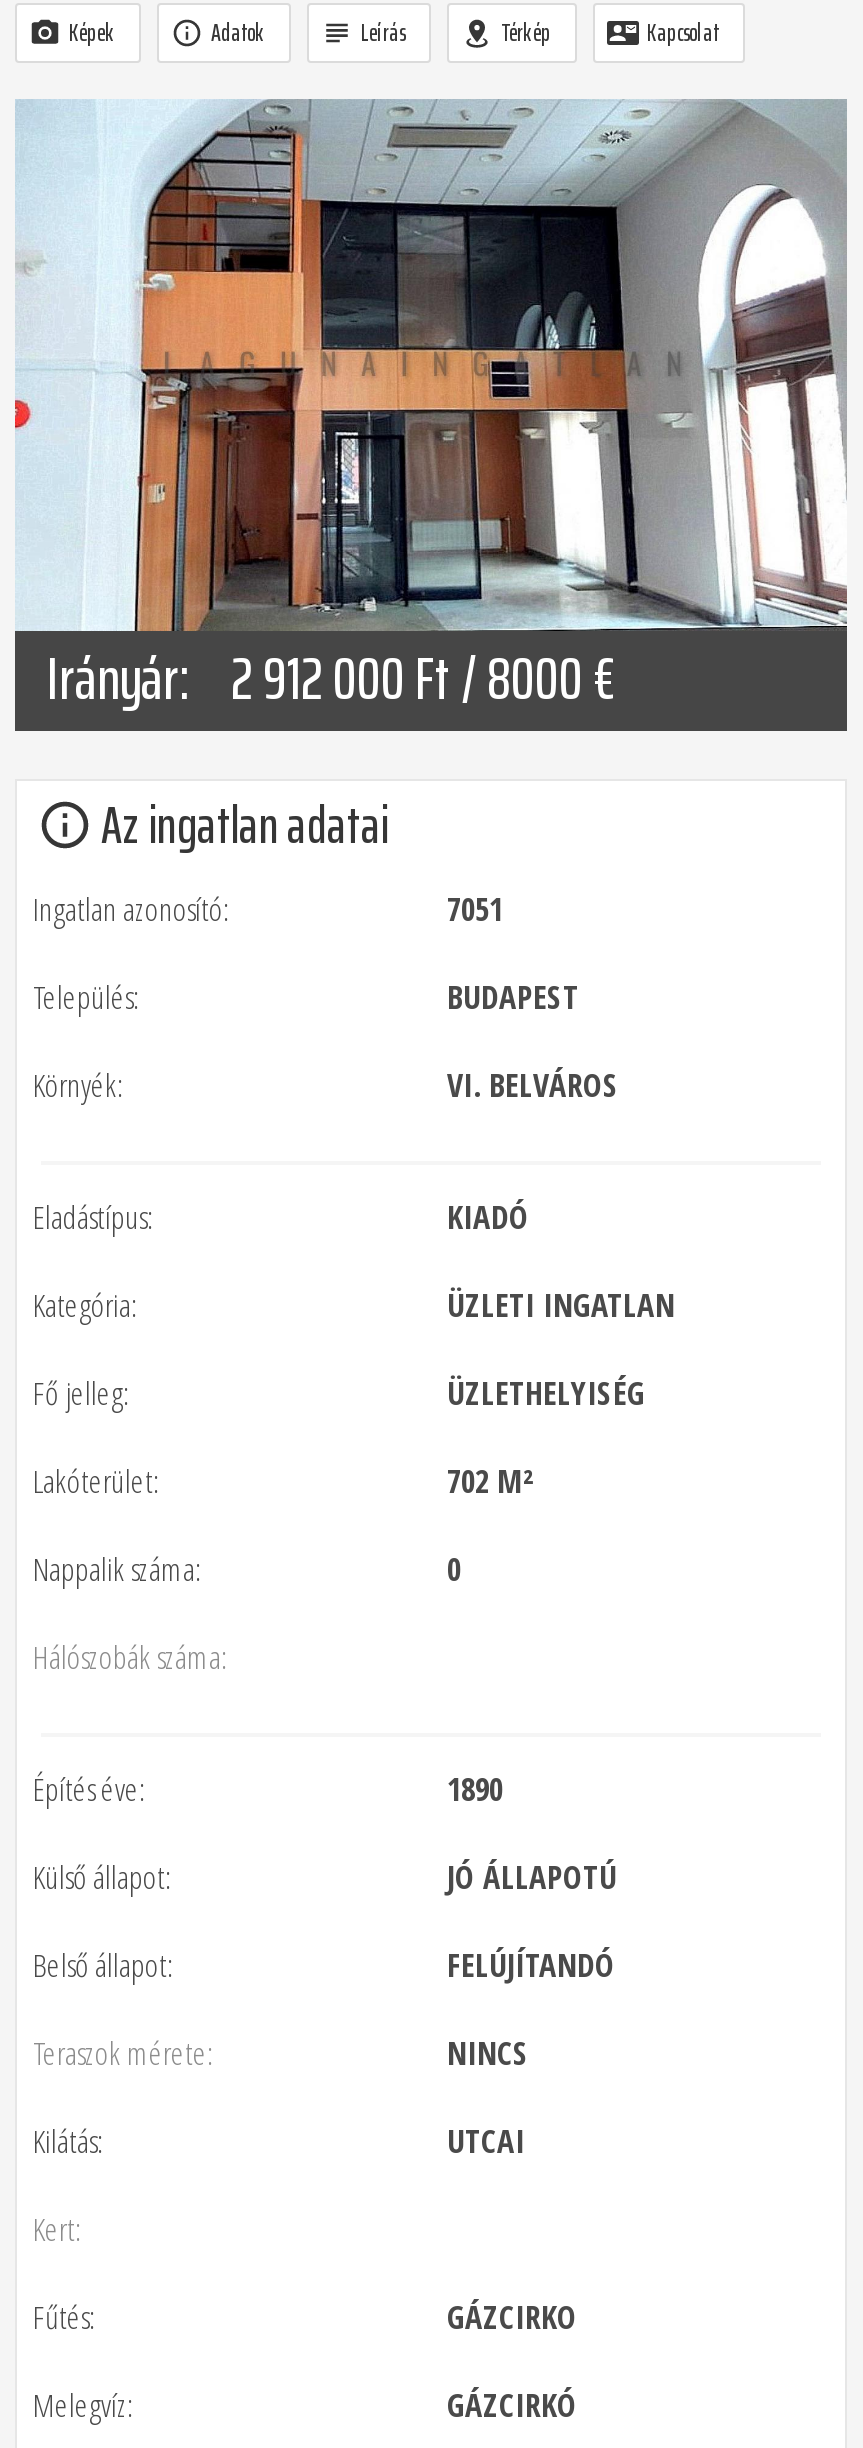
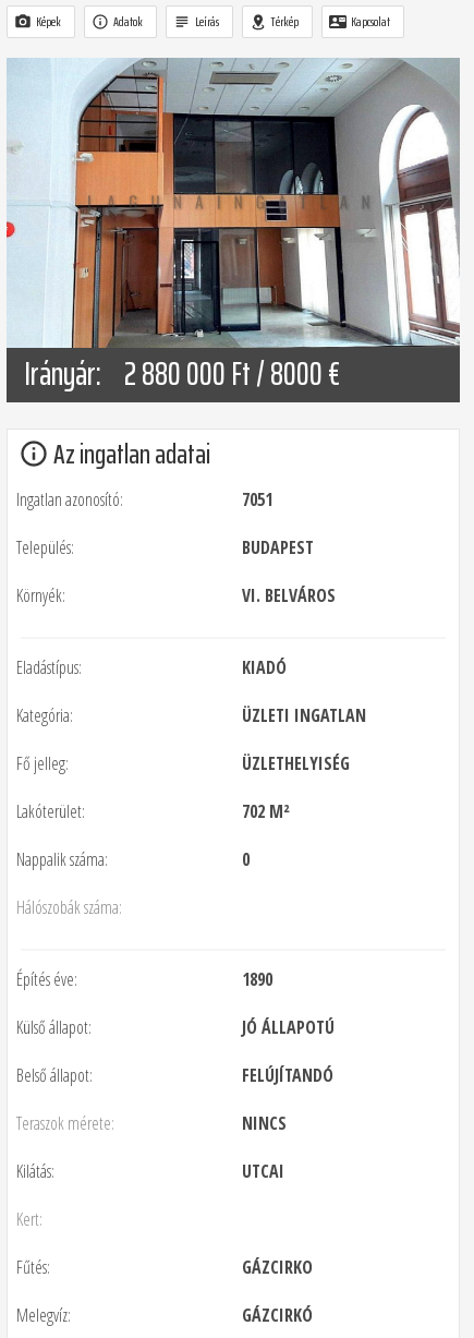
[47,631,615,725] Irányár: 2 912 000 Ft / 8000 € -> [24,348,340,399] Irányár: 2 880 000 Ft / 8000 €

